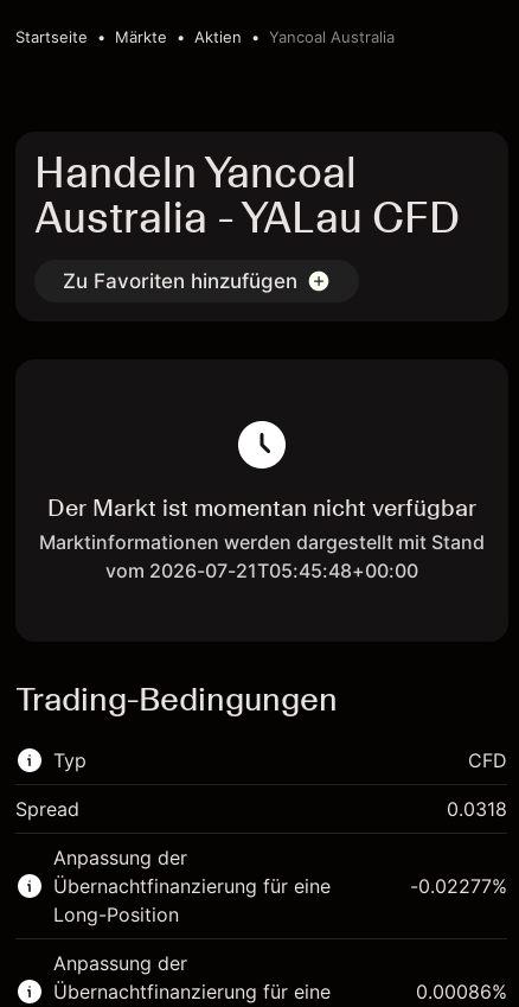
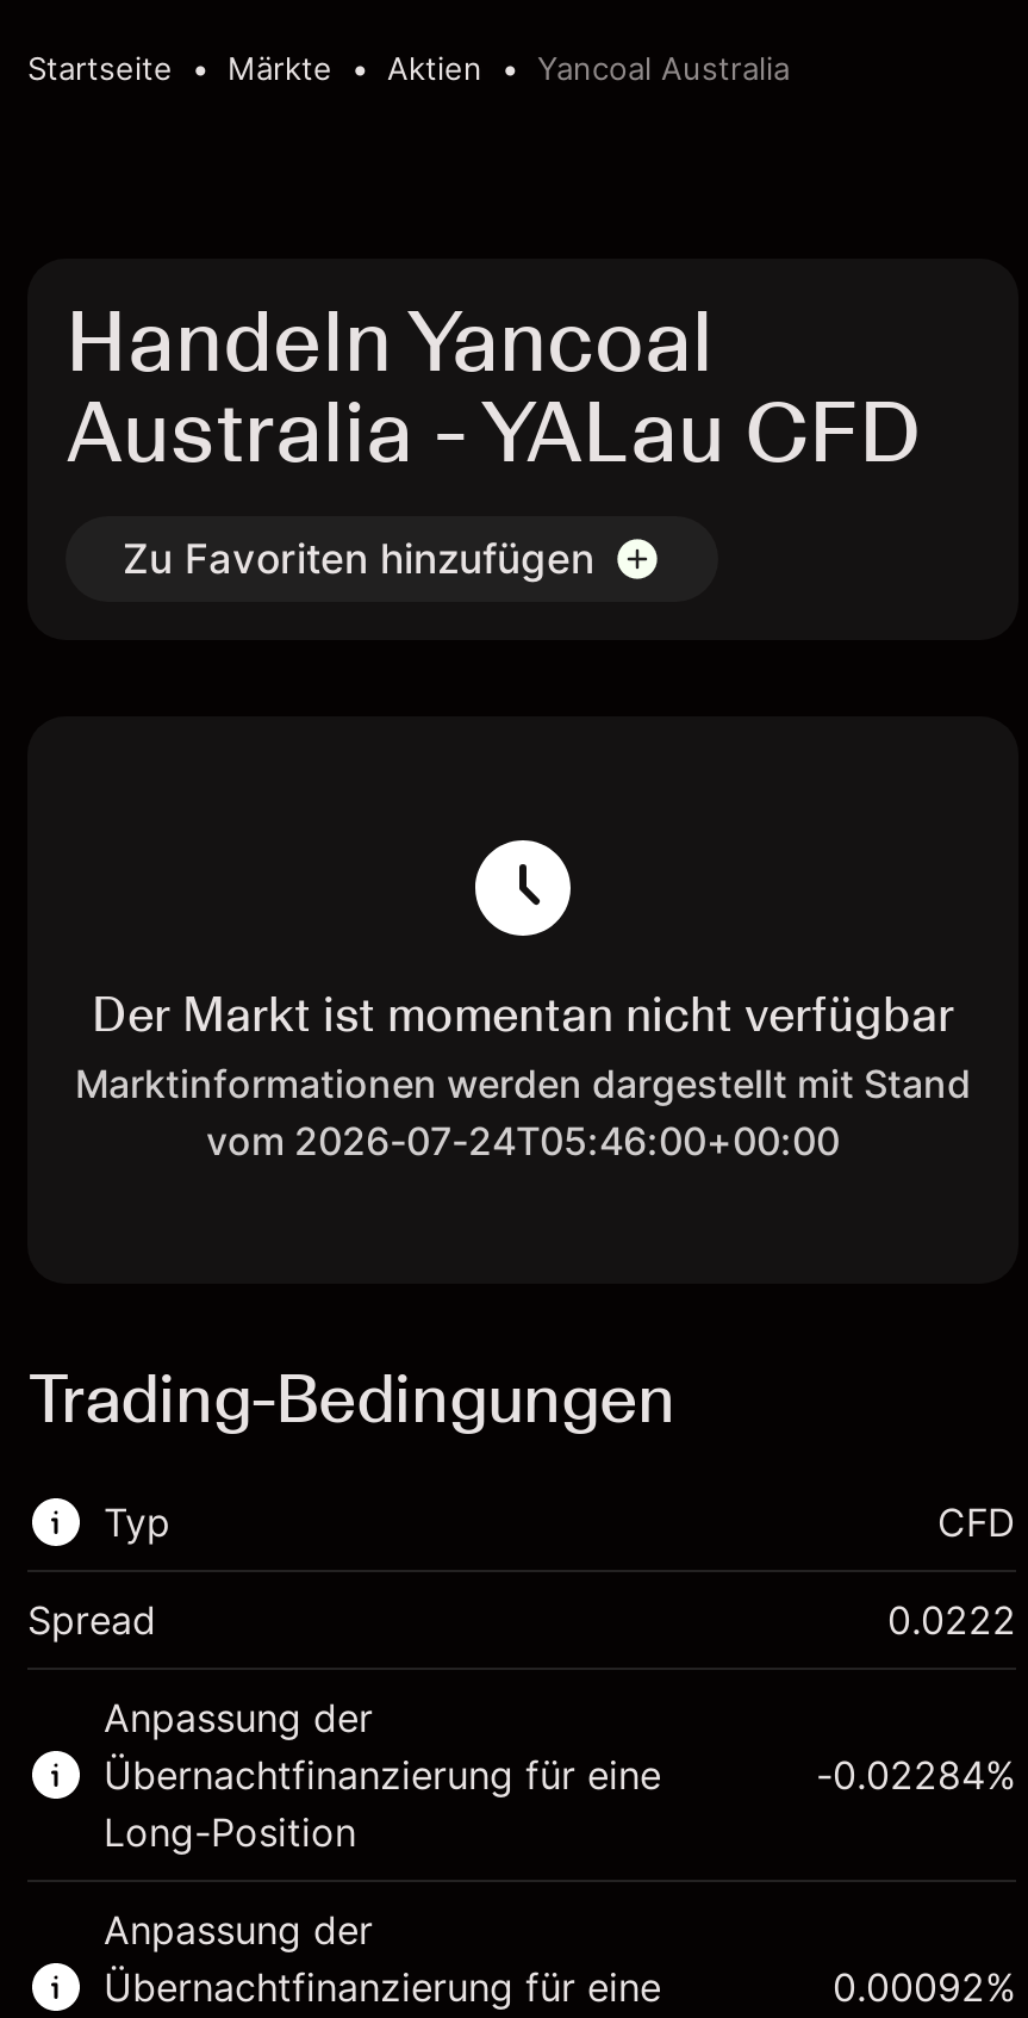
[105,559,418,582] vom 2026-07-21T05:45:48+00:00 -> [206,1117,840,1165] vom 2026-07-24T05:46:00+00:00
[447,797,507,821] 0.0318 -> [887,1596,1016,1644] 0.0222
[410,874,507,898] -0.02277% -> [816,1751,1016,1799] -0.02284%
[416,980,507,1003] 0.00086% -> [833,1963,1016,2011] 0.00092%

